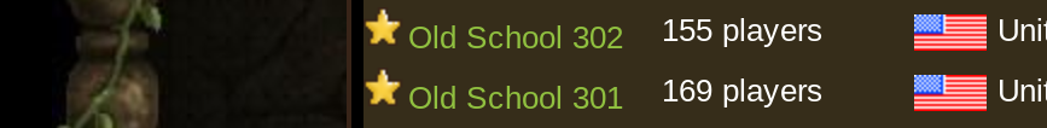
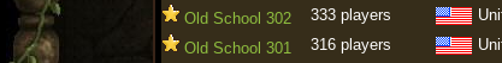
[408,12,824,56] Old School 302 155 players -> [184,6,391,27] Old School 302 333 players
[408,72,824,116] Old School 301 169 players -> [184,36,391,57] Old School 301 316 players

